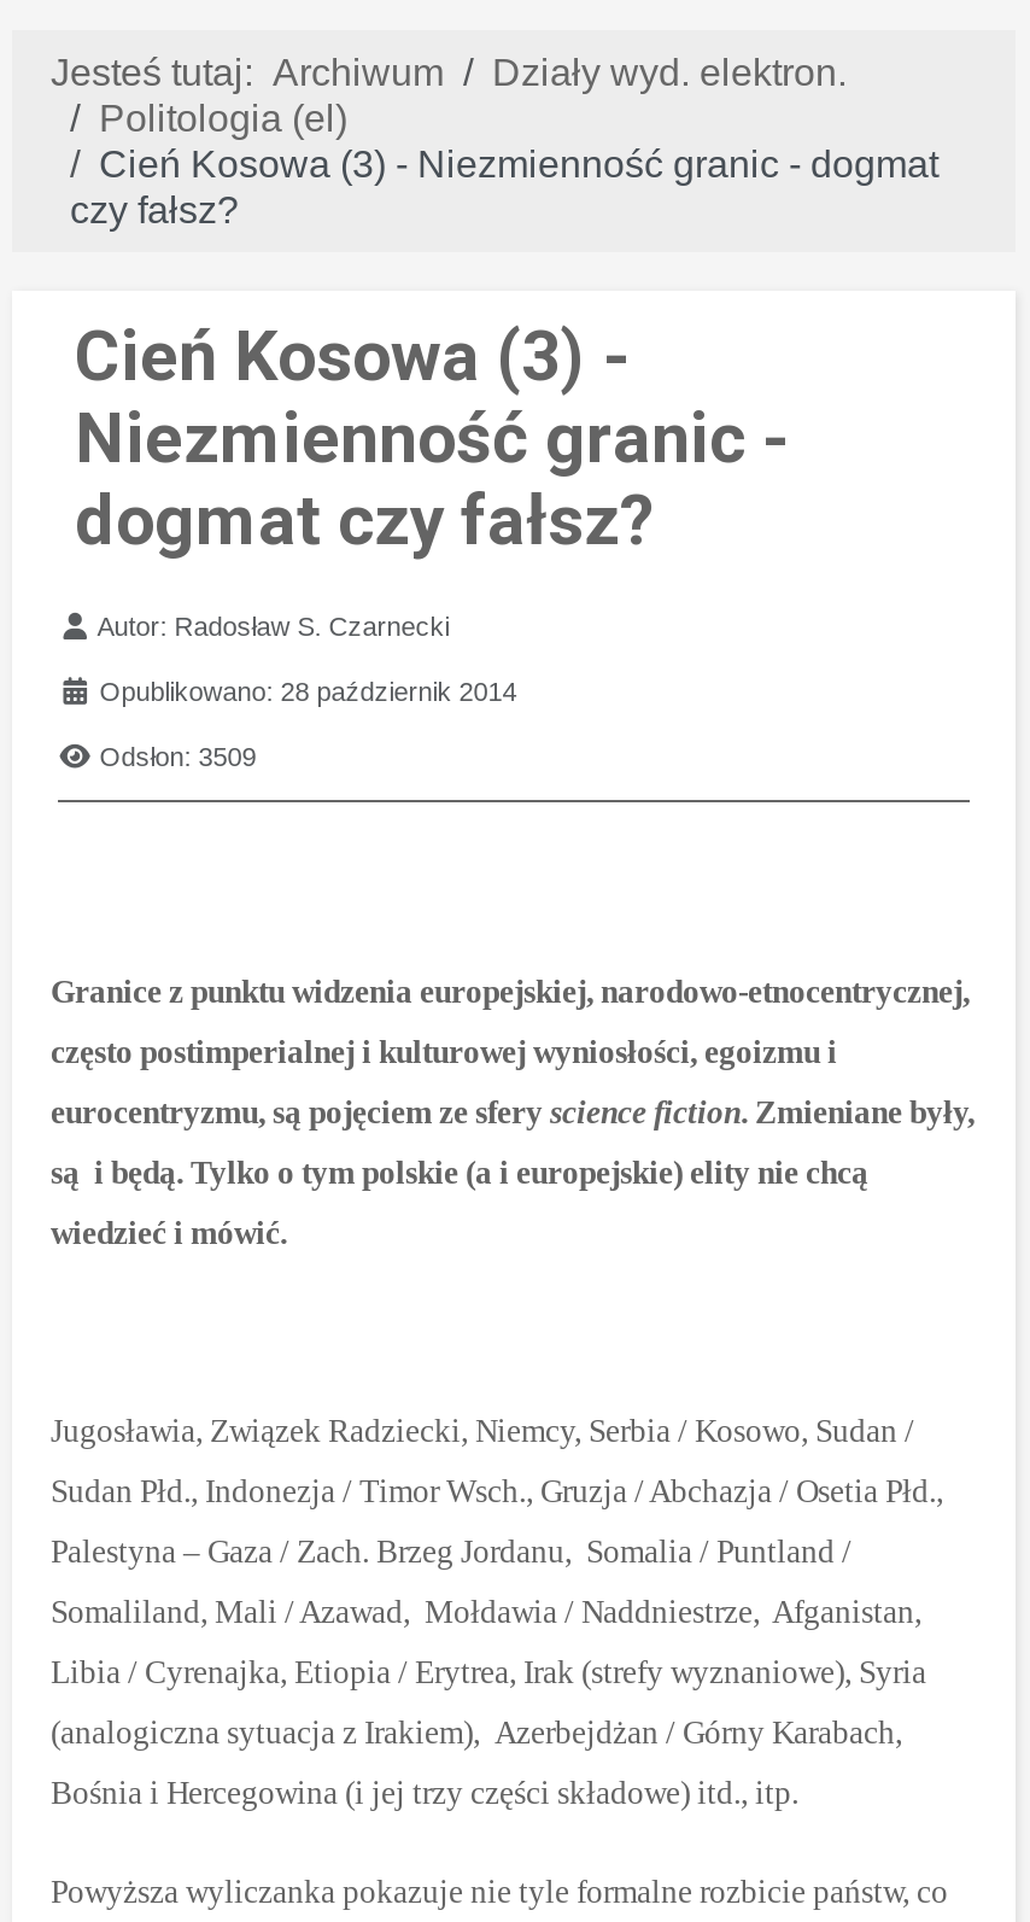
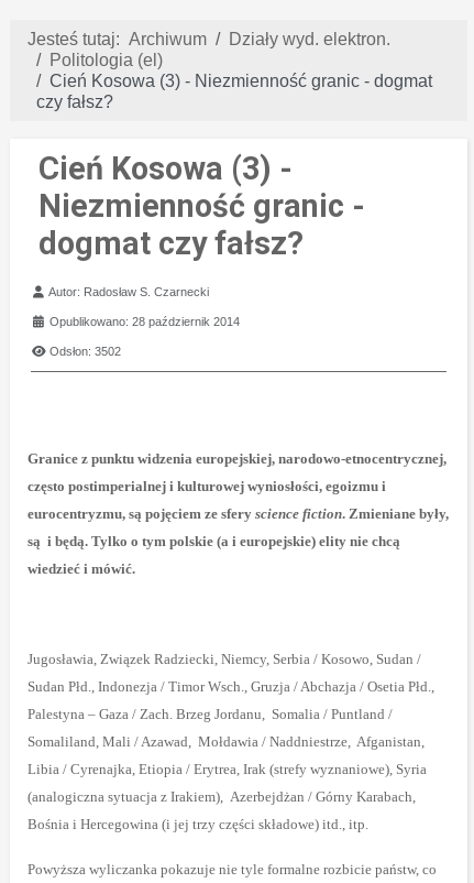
[99,742,256,771] Odsłon: 3509 -> [50,345,121,358] Odsłon: 3502

